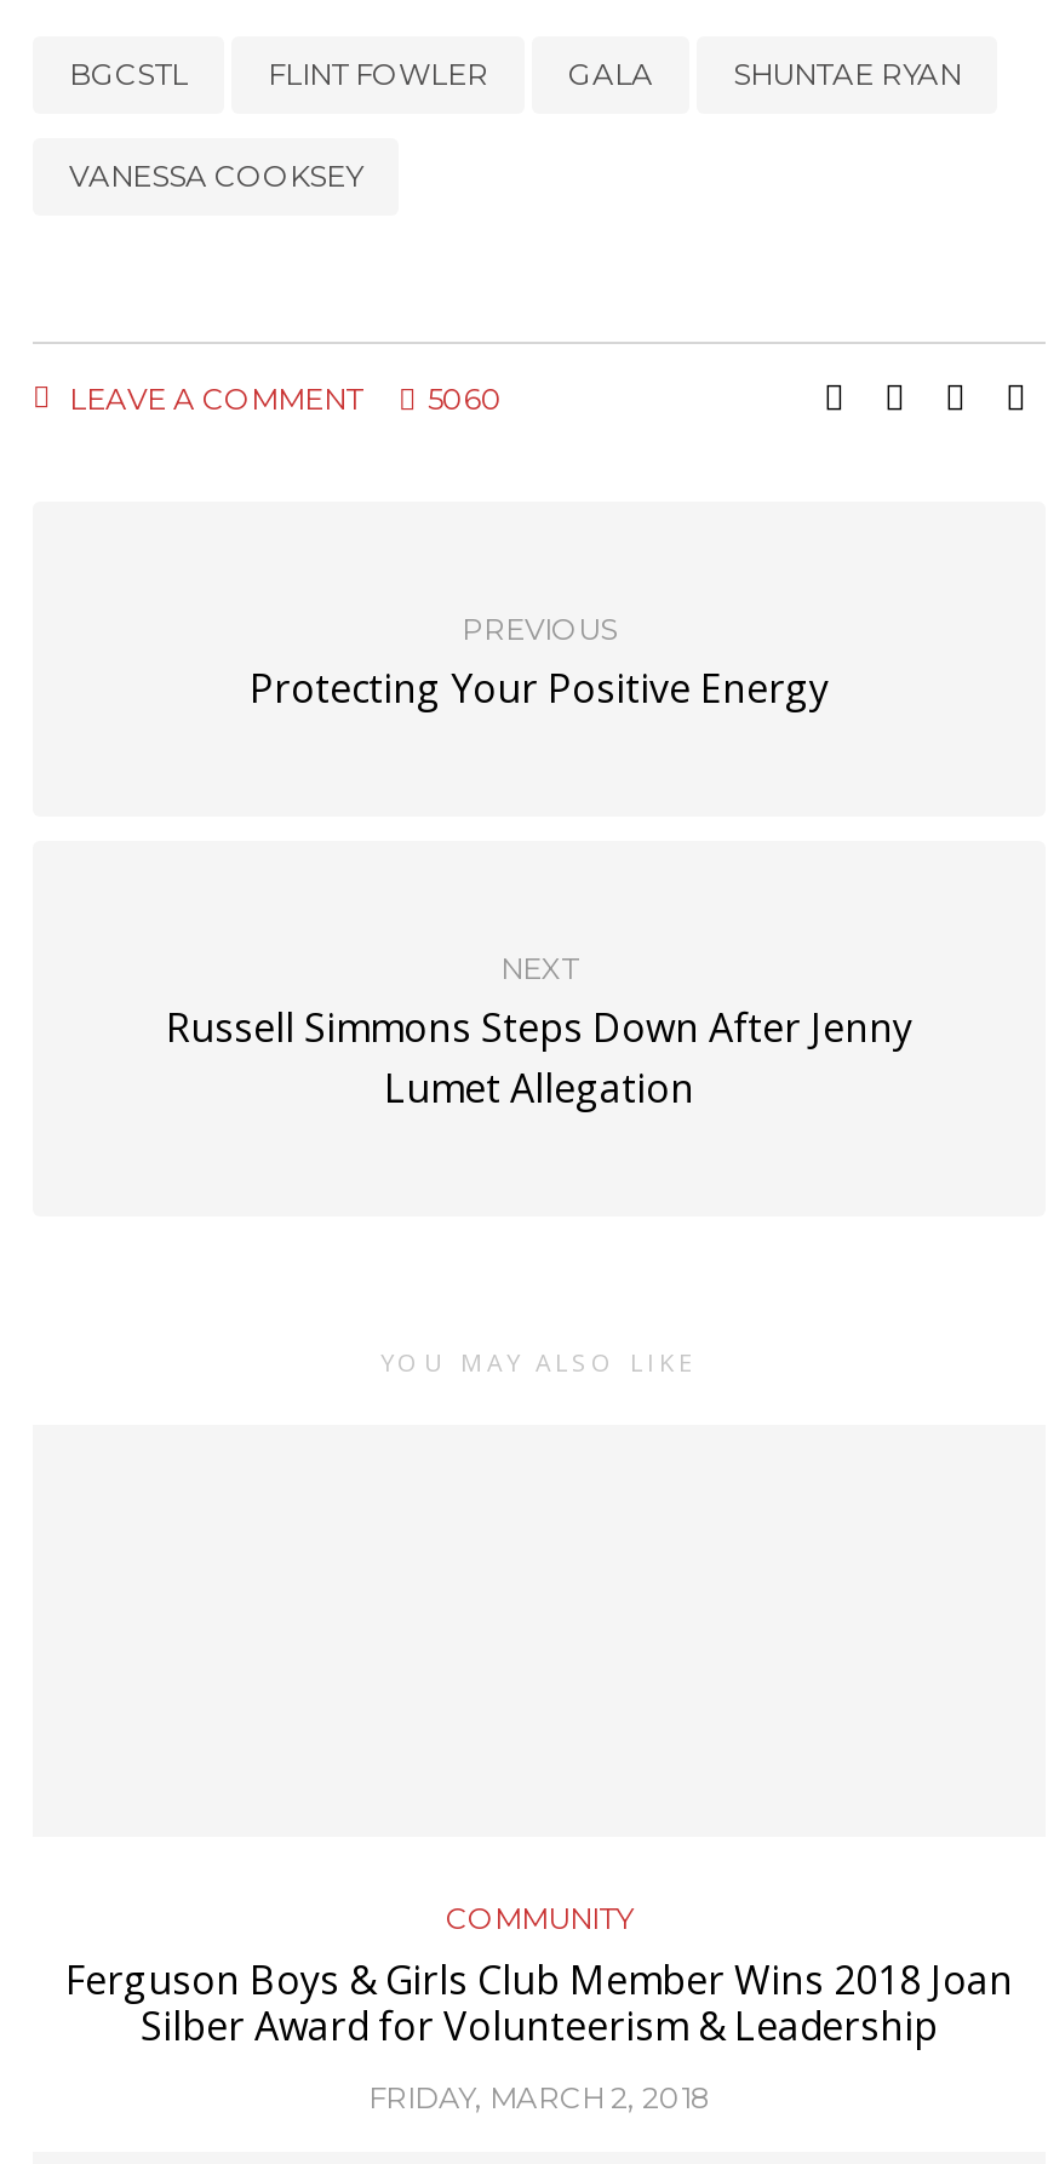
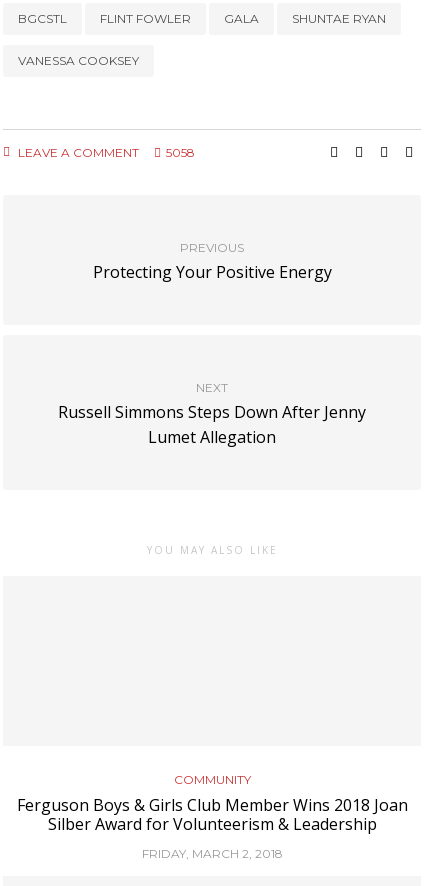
[62,380,503,417] LEAVE A COMMENT 5060 -> [15,145,195,160] LEAVE A COMMENT 5058

